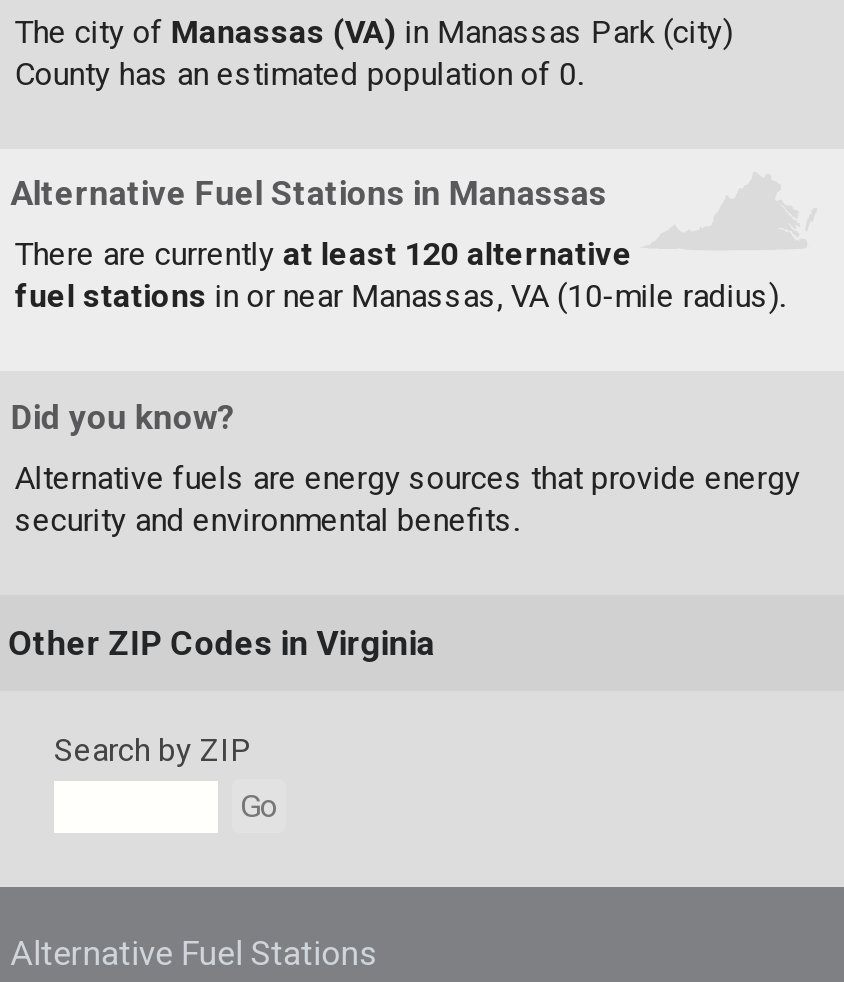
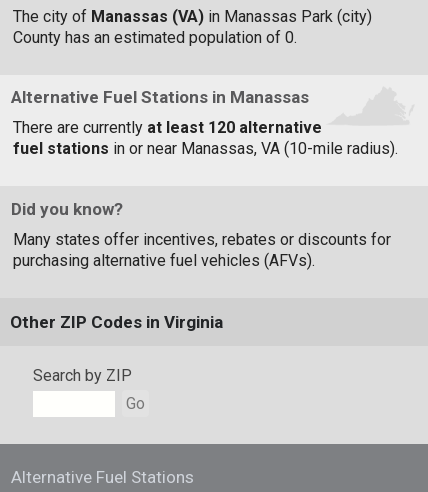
[15,458,801,538] Alternative fuels are energy sources that provide energy | security and environmental benefits. -> [13,230,391,270] Many states offer incentives, rebates or discounts for | purchasing alternative fuel vehicles (AFVs).

